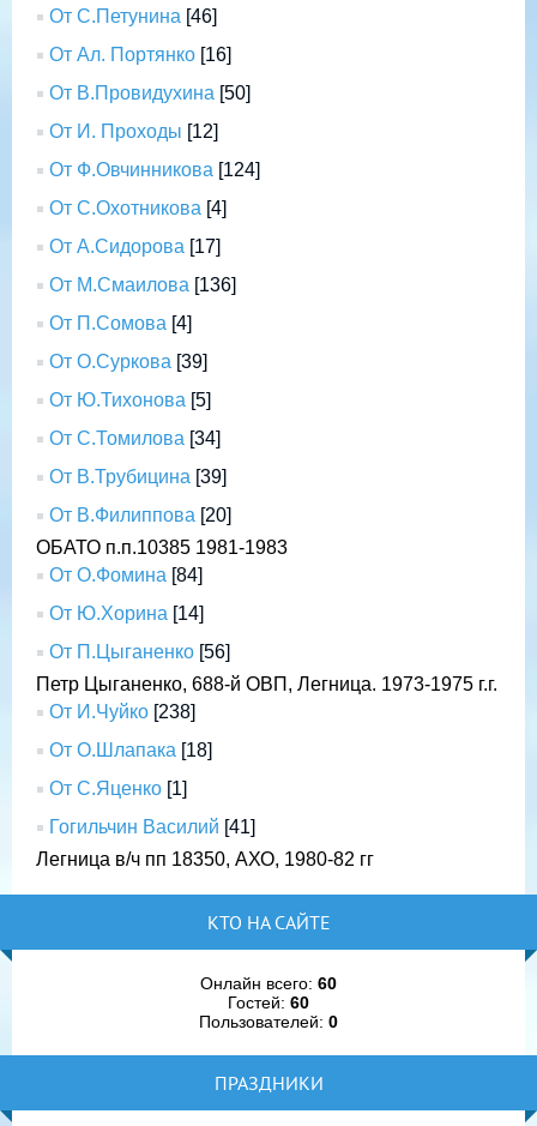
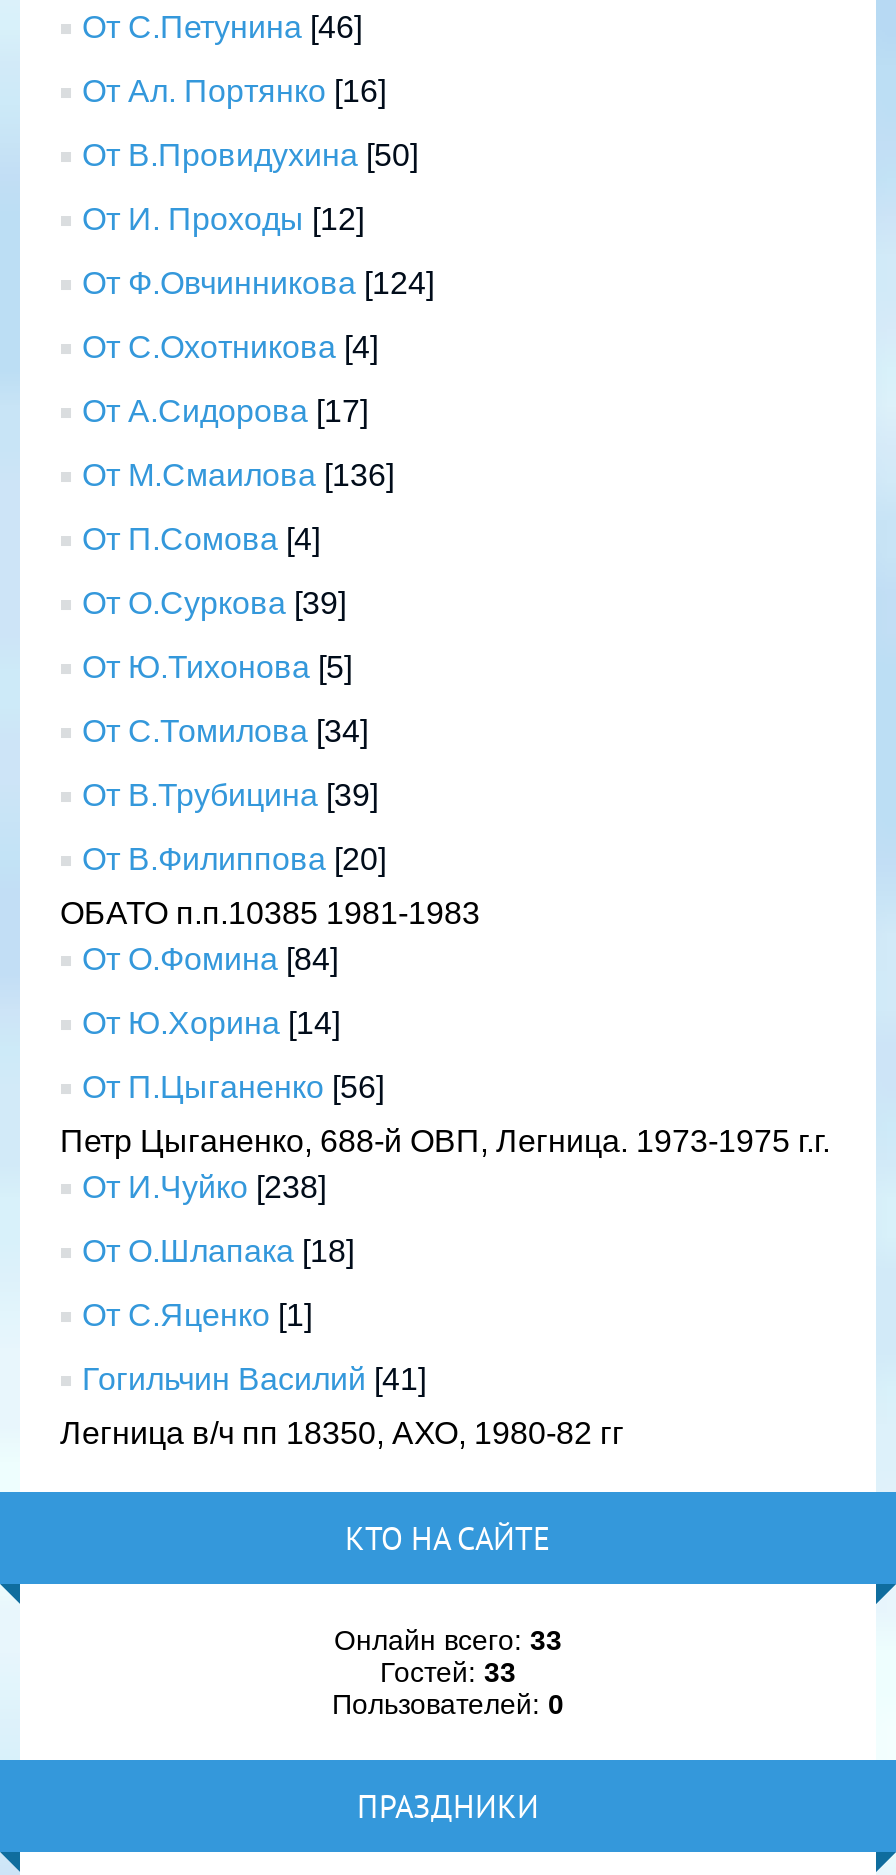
[200,974,337,993] Онлайн всего: 60 -> [334,1624,562,1656] Онлайн всего: 33
[228,993,309,1012] Гостей: 60 -> [380,1656,516,1688] Гостей: 33

